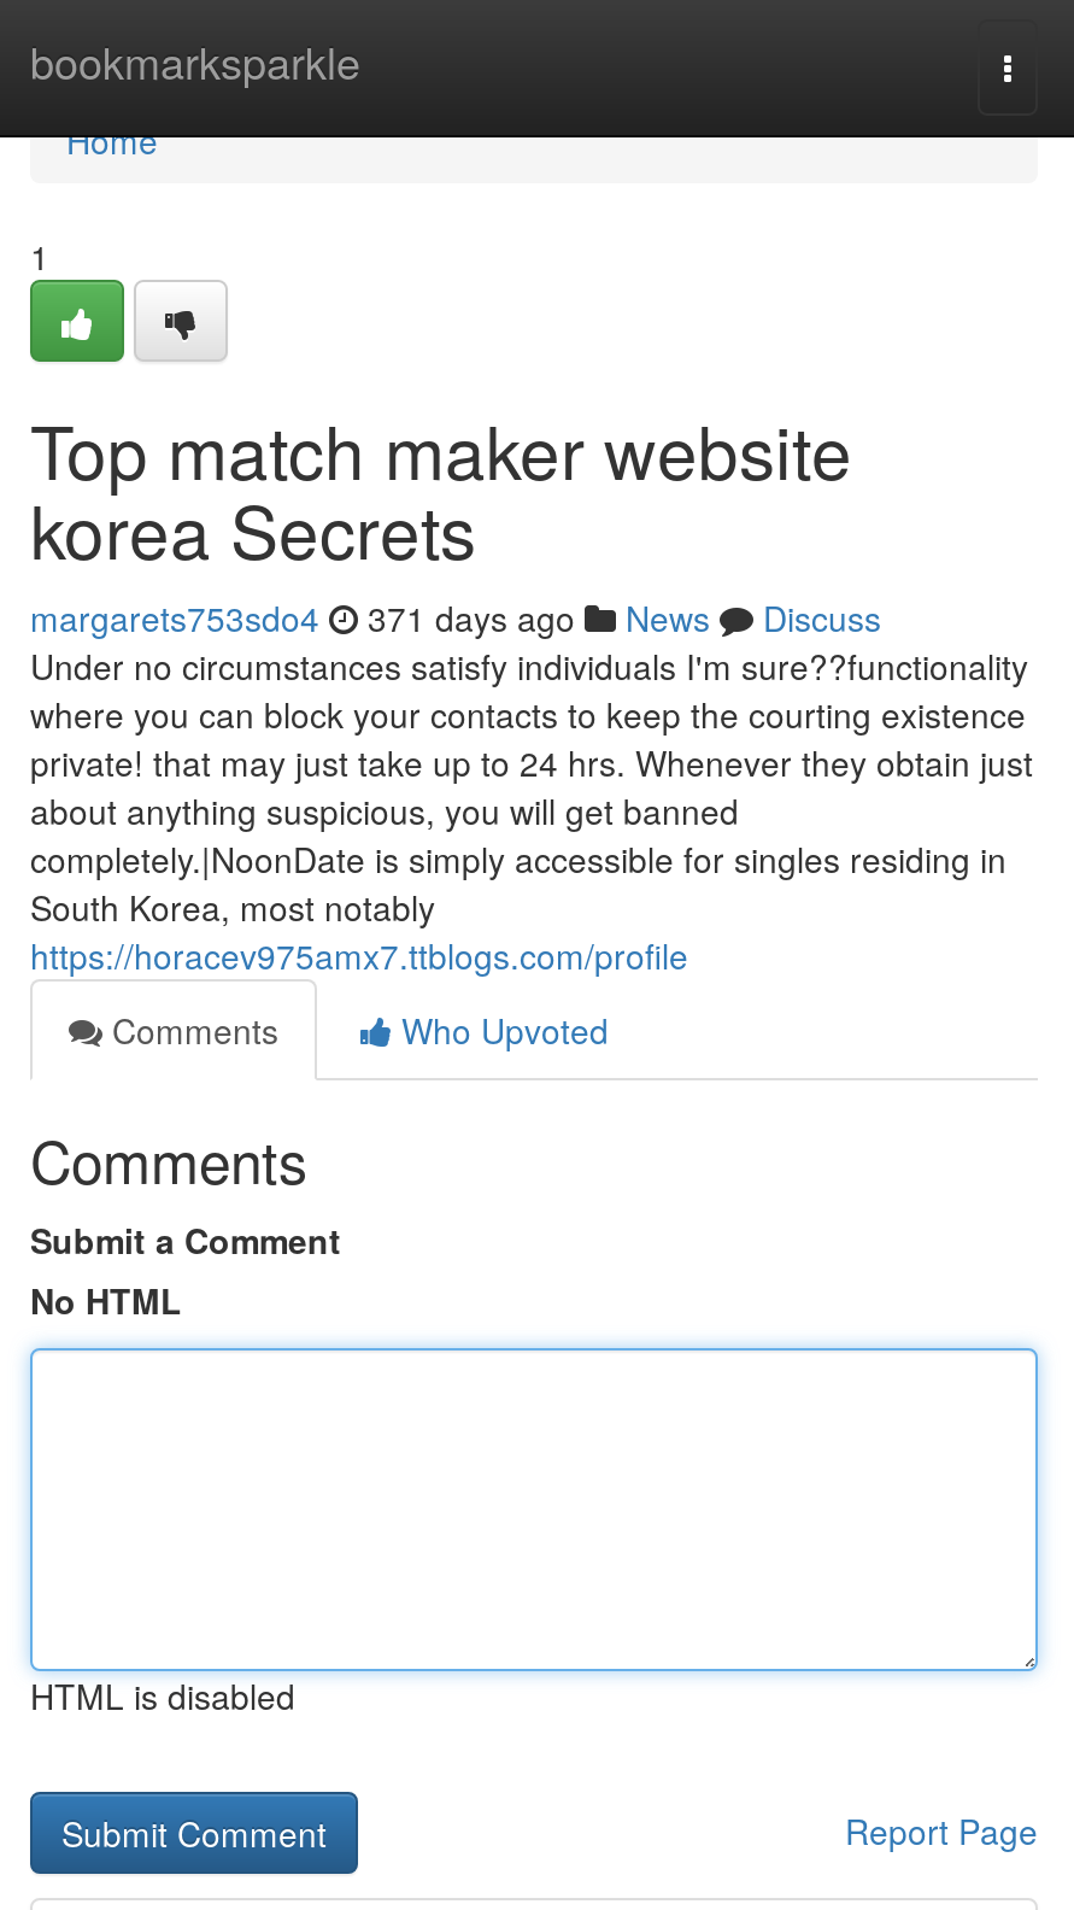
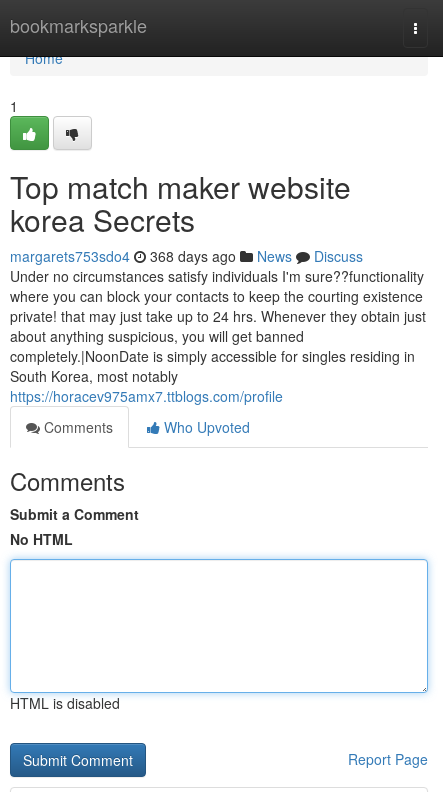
[30,593,881,641] margarets753sdo4 371 days ago News Discuss -> [10,246,363,266] margarets753sdo4 368 days ago News Discuss

